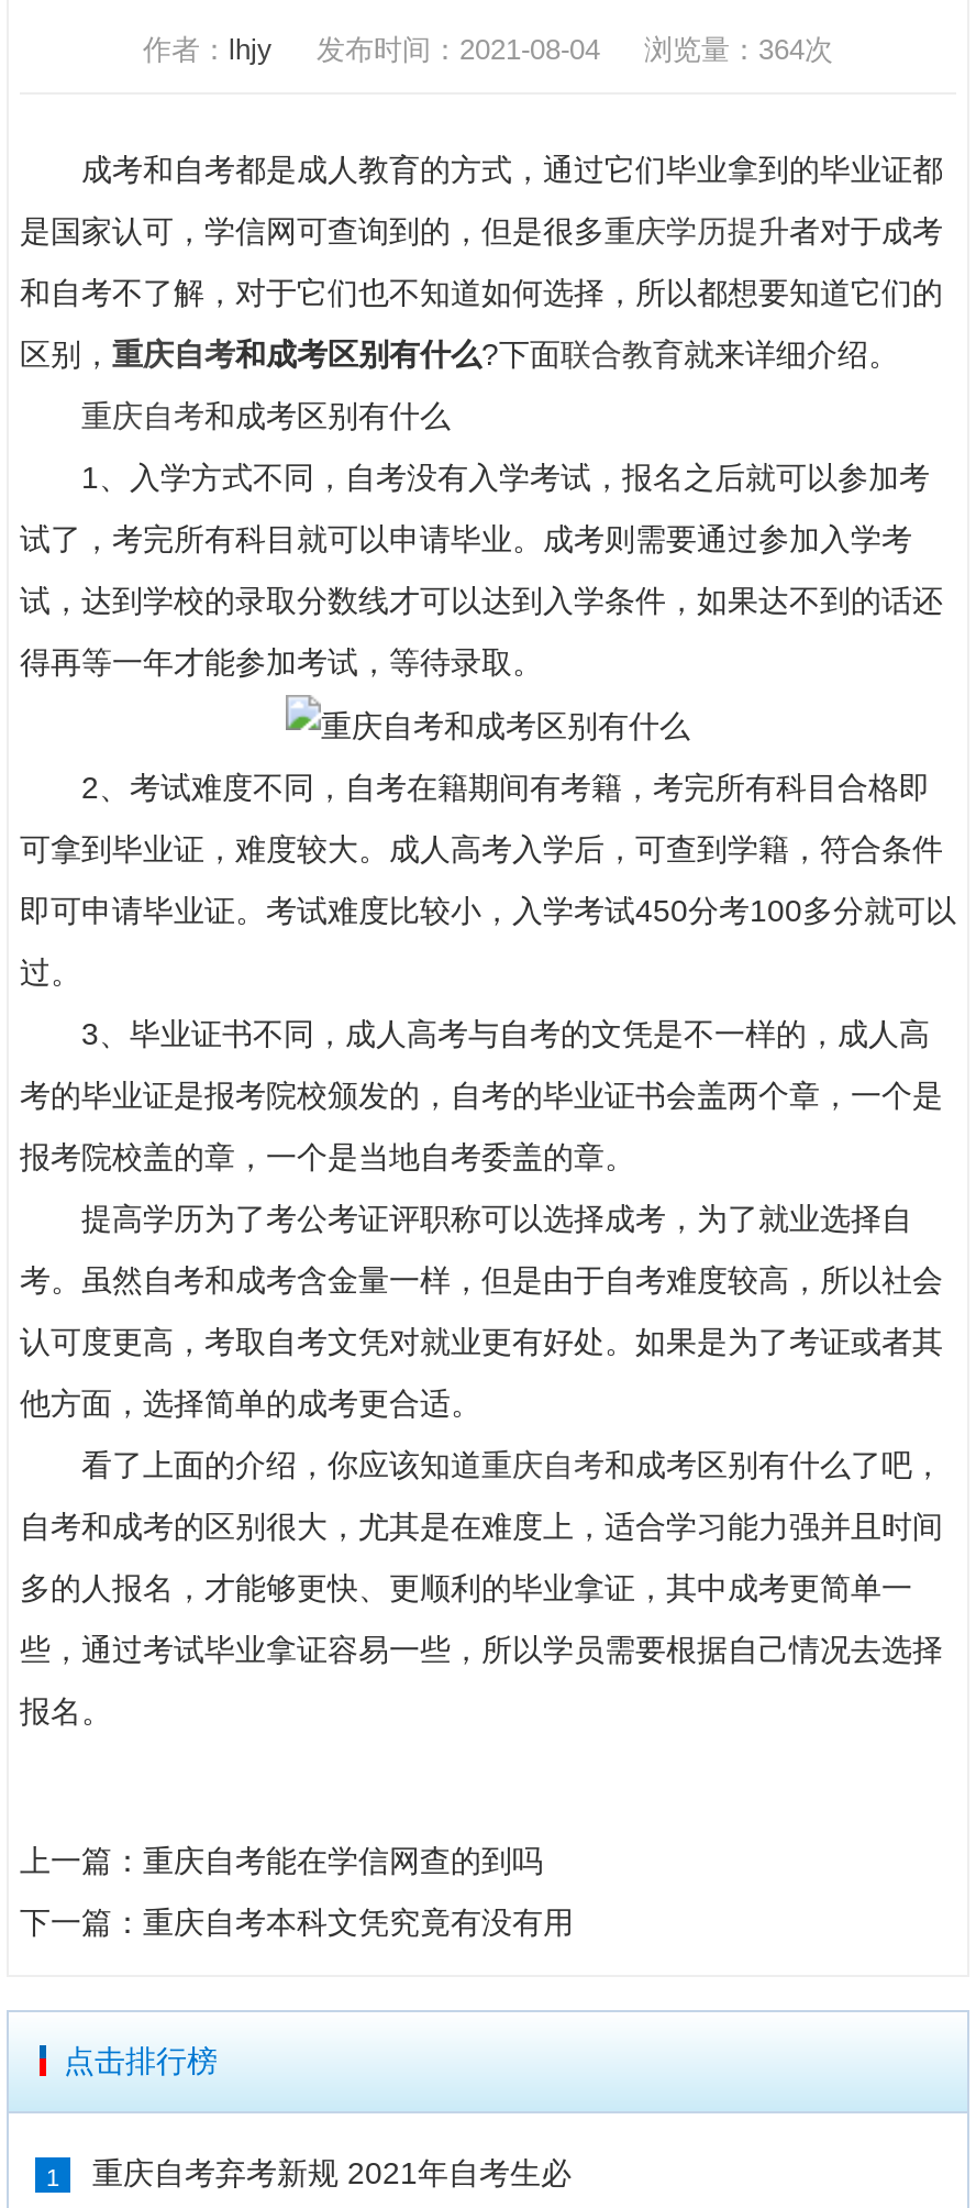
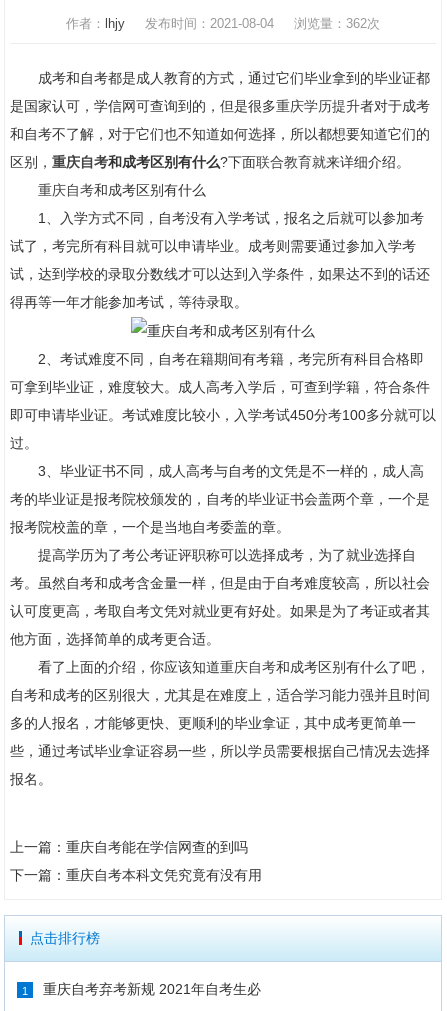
[143,33,833,66] 作者：lhjy 发布时间：2021-08-04 浏览量：364次 -> [66,16,380,31] 作者：lhjy 发布时间：2021-08-04 浏览量：362次

